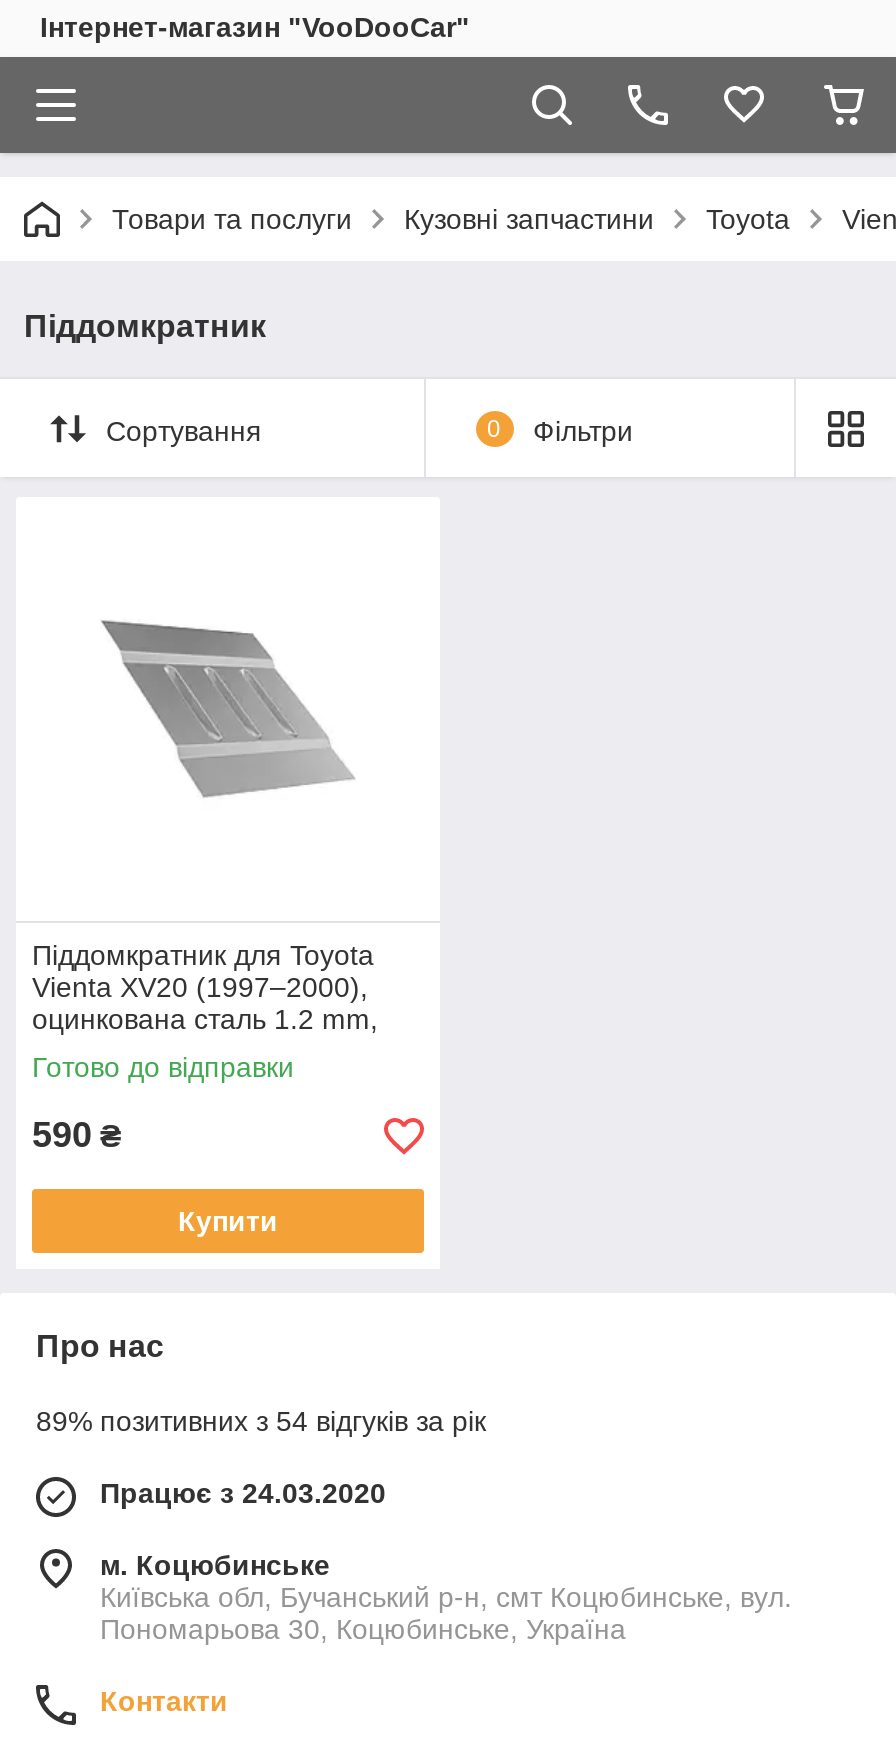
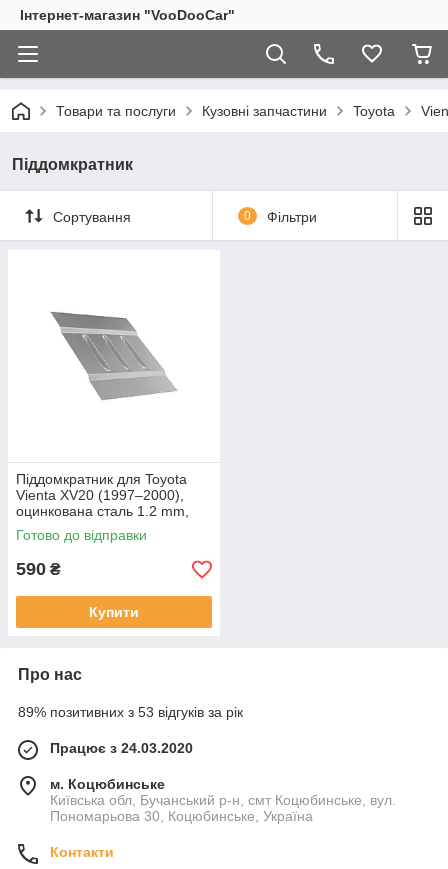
[36,1405,486,1437] 89% позитивних з 54 відгуків за рік -> [18,704,243,720] 89% позитивних з 53 відгуків за рік

